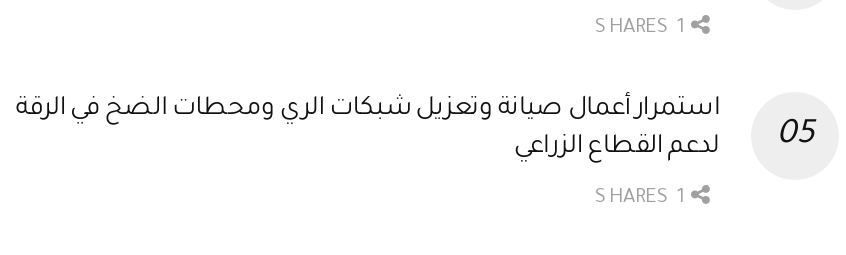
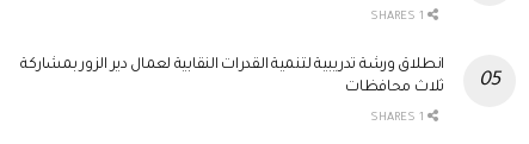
[15,95,719,161] استمرار أعمال صيانة وتعزيل شبكات الري ومحطات الضخ في الرقة | لدعم القطاع الزراعي -> [21,57,444,96] انطلاق ورشة تدريبية لتنمية القدرات النقابية لعمال دير الزور بمشاركة | ثلاث محافظات

